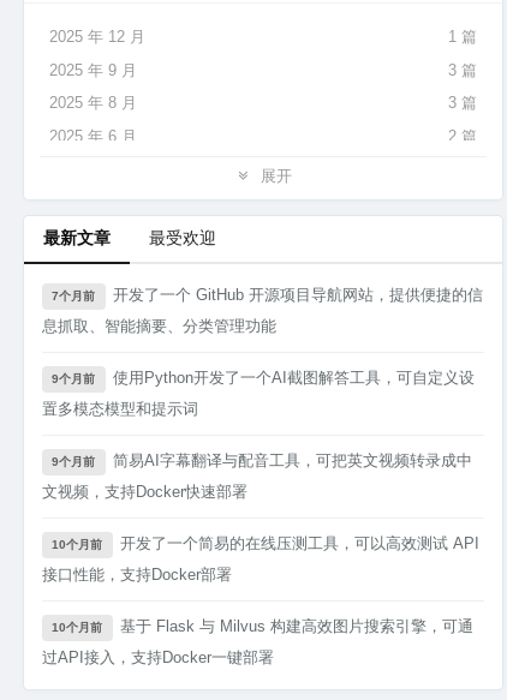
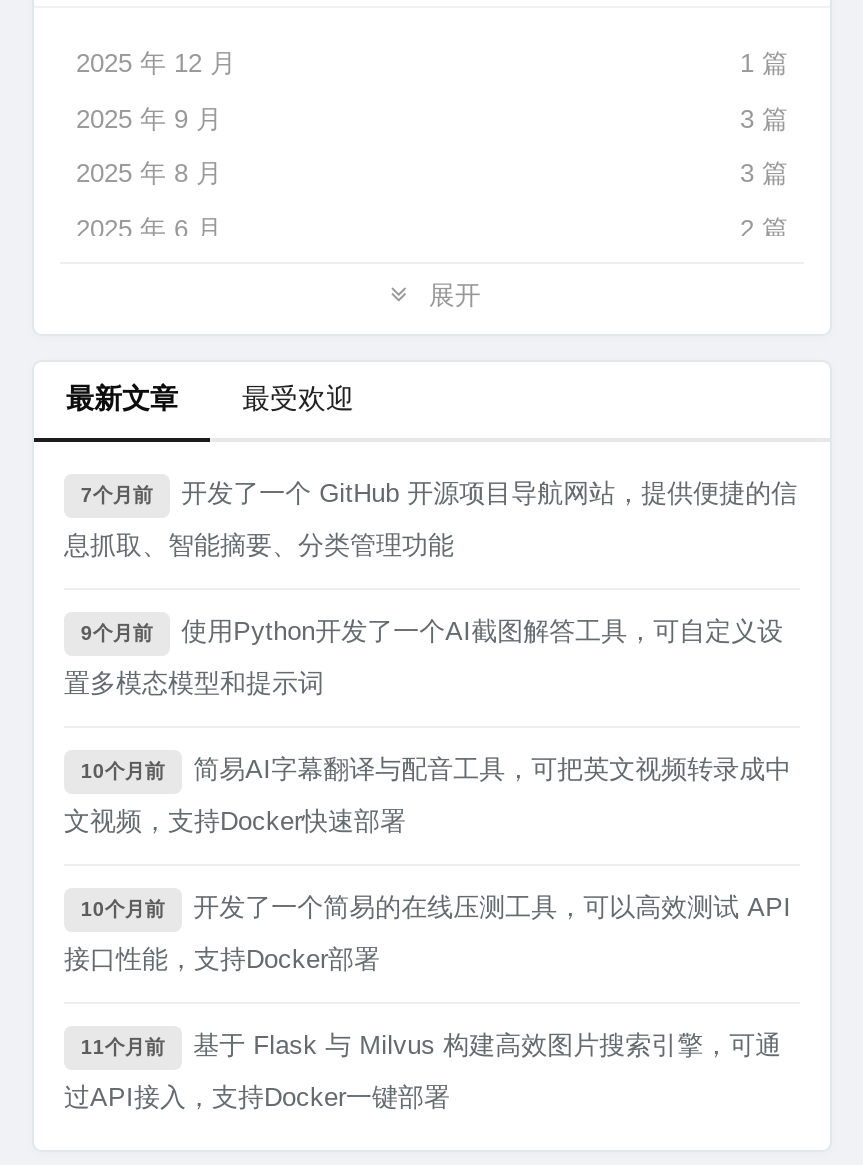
[52,451,472,469] 9个月前 简易AI字幕翻译与配音工具，可把英文视频转录成中 -> [81,754,791,784] 10个月前 简易AI字幕翻译与配音工具，可把英文视频转录成中
[52,617,473,635] 10个月前 基于 Flask 与 Milvus 构建高效图片搜索引擎，可通 -> [81,1030,781,1060] 11个月前 基于 Flask 与 Milvus 构建高效图片搜索引擎，可通

